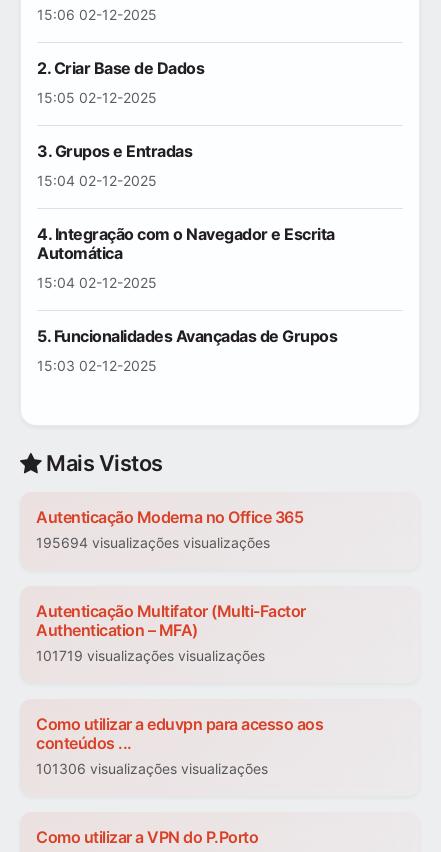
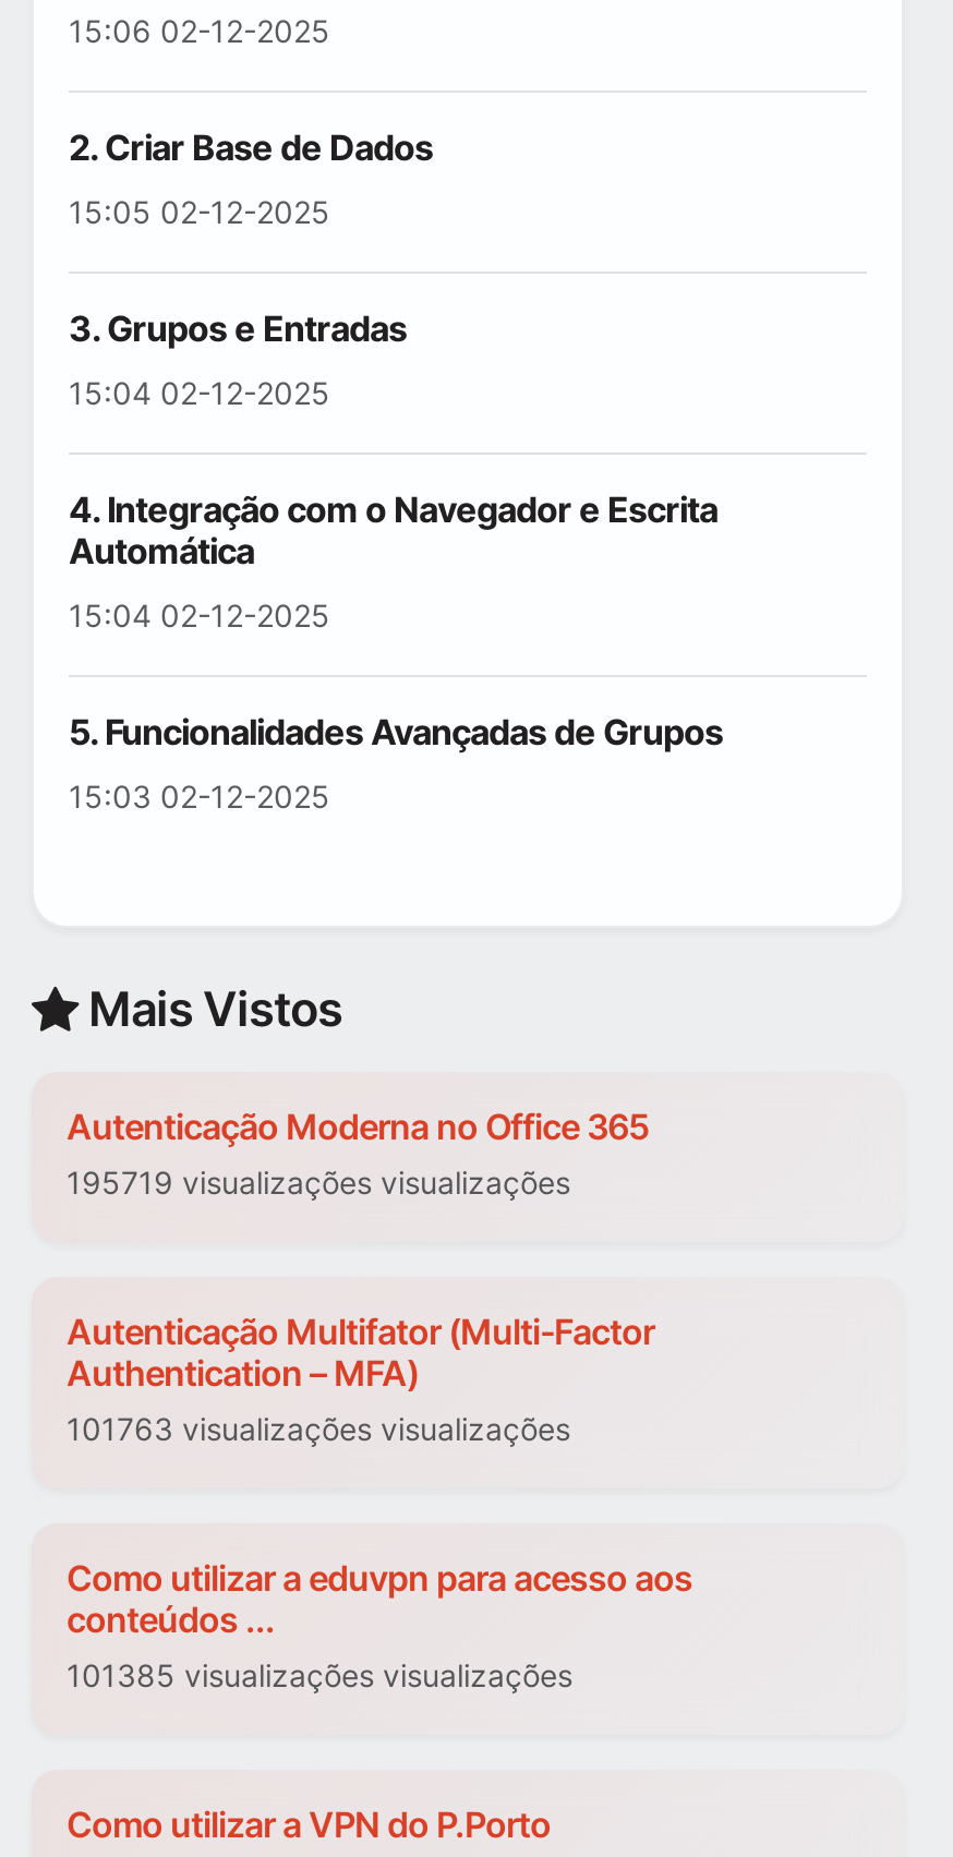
[36,534,270,551] 195694 visualizações visualizações -> [67,1165,570,1202] 195719 visualizações visualizações
[36,647,265,664] 101719 visualizações visualizações -> [67,1411,570,1448] 101763 visualizações visualizações
[36,760,268,777] 101306 visualizações visualizações -> [67,1657,572,1695] 101385 visualizações visualizações

